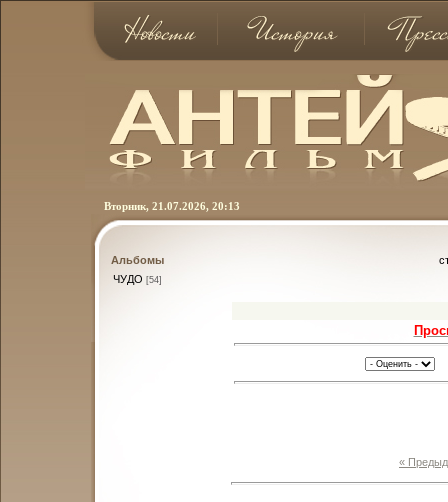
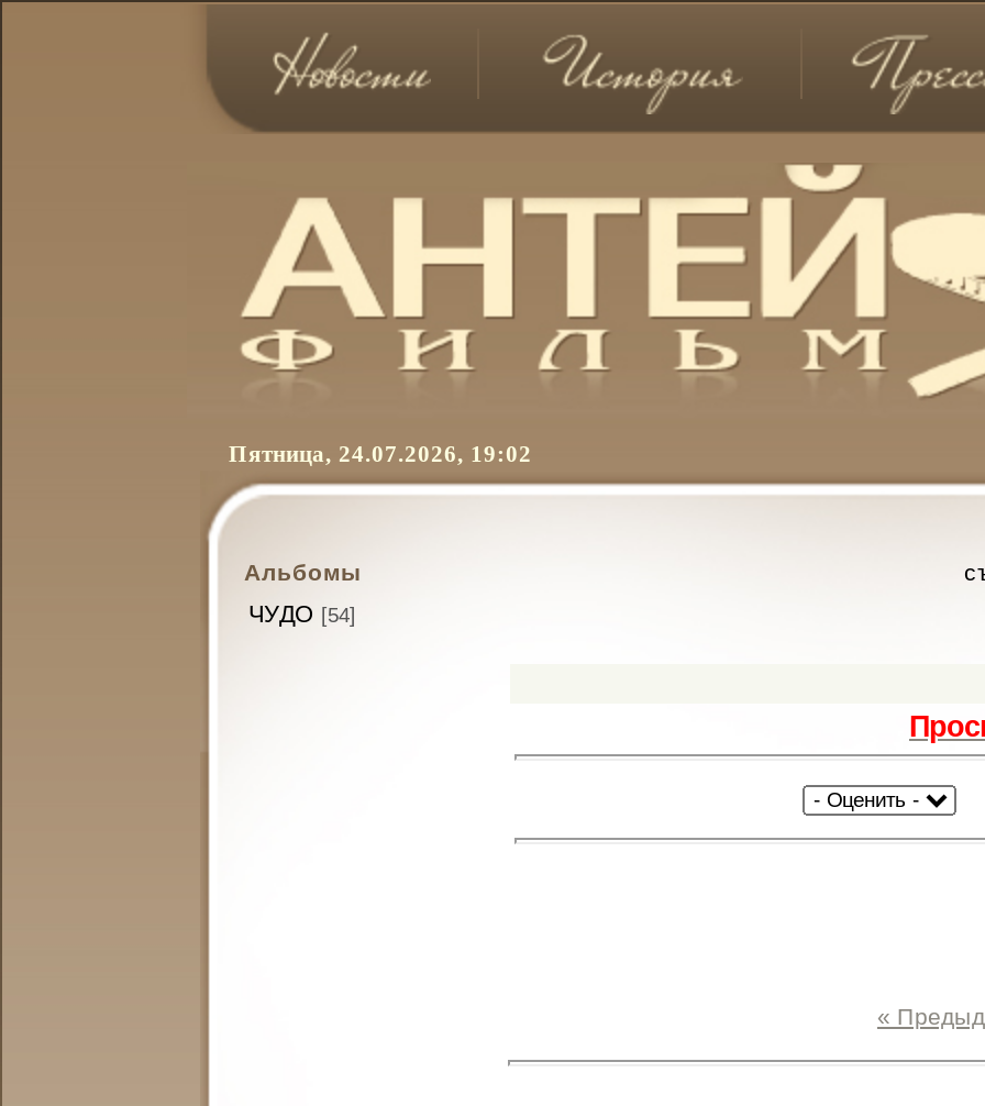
[104,201,240,212] Вторник, 21.07.2026, 20:13 -> [229,442,532,466] Пятница, 24.07.2026, 19:02

